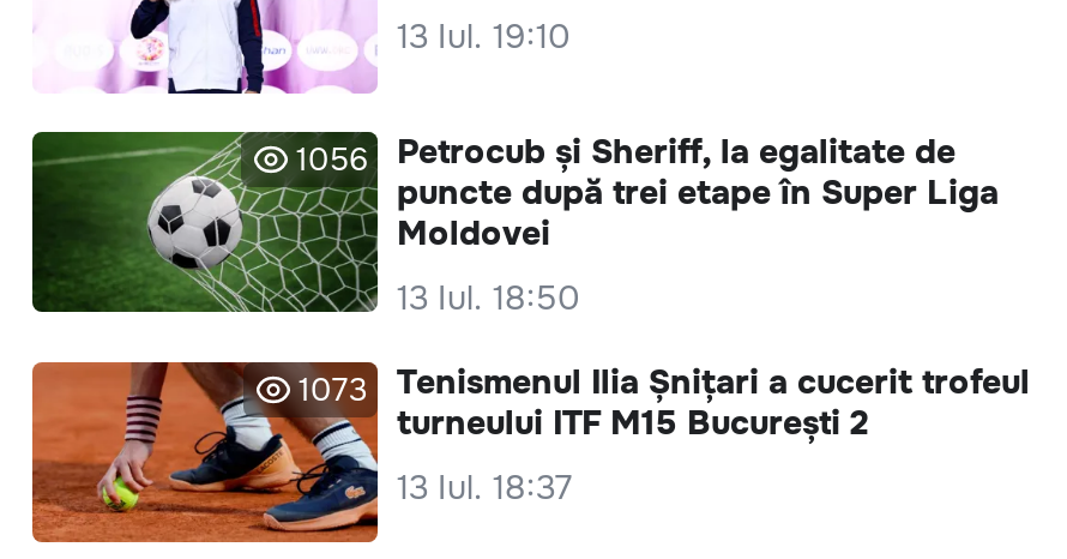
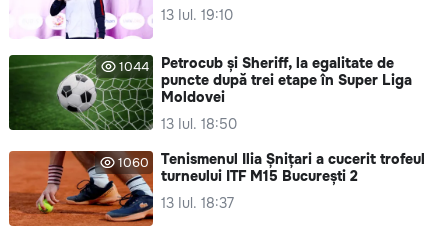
[296,129,956,179] 1056 Petrocub și Sheriff, la egalitate de -> [119,54,394,75] 1044 Petrocub și Sheriff, la egalitate de
[299,359,1030,410] 1073 Tenismenul Ilia Șnițari a cucerit trofeul -> [118,150,425,171] 1060 Tenismenul Ilia Șnițari a cucerit trofeul

